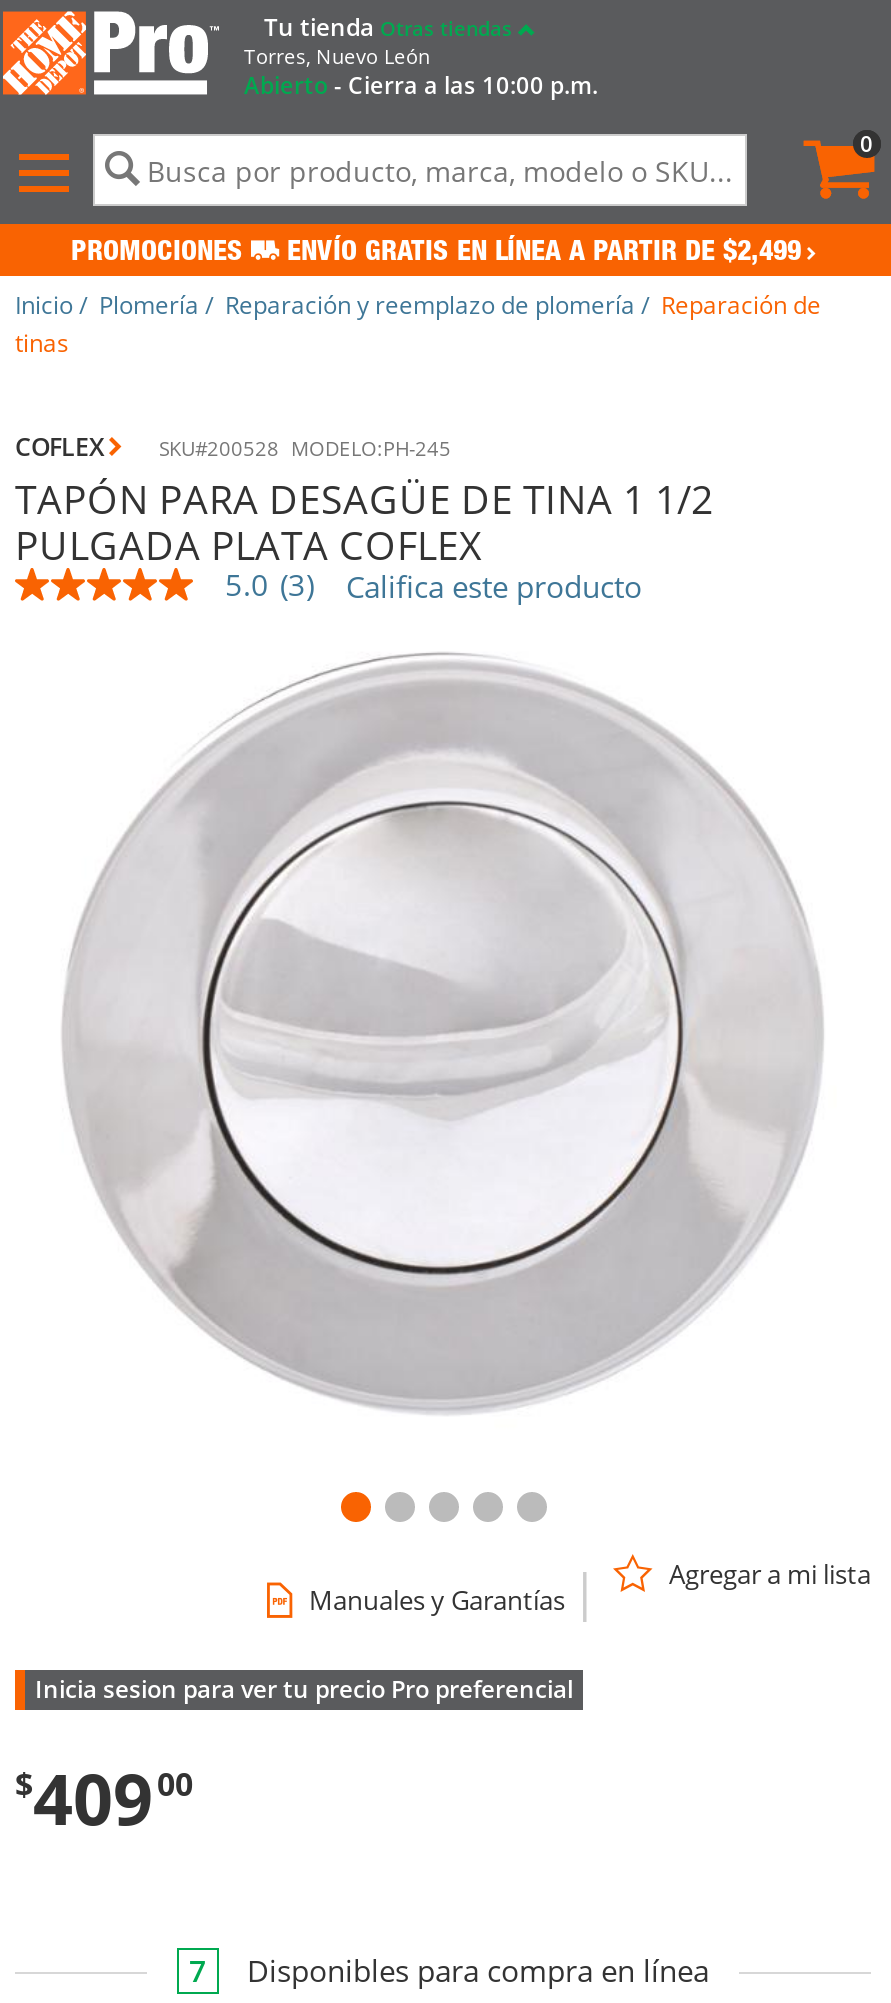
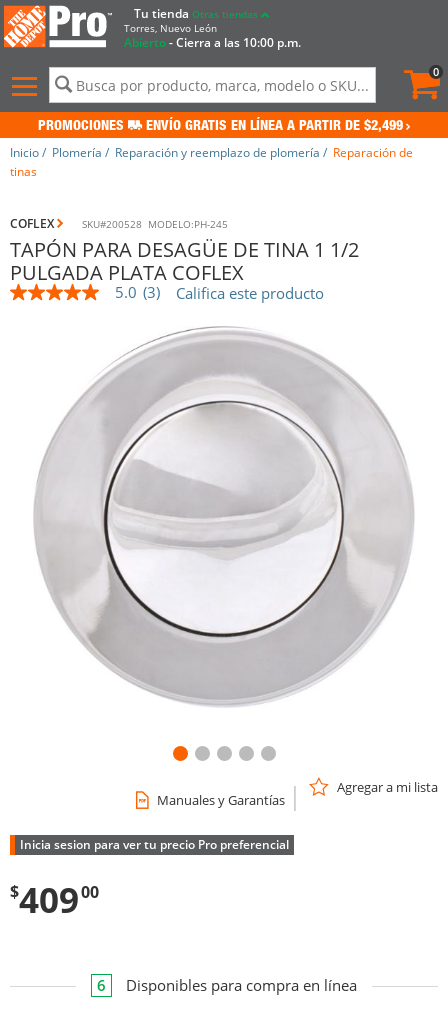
[189,1949,709,1989] 7 Disponibles para compra en línea -> [97,975,357,995] 6 Disponibles para compra en línea

